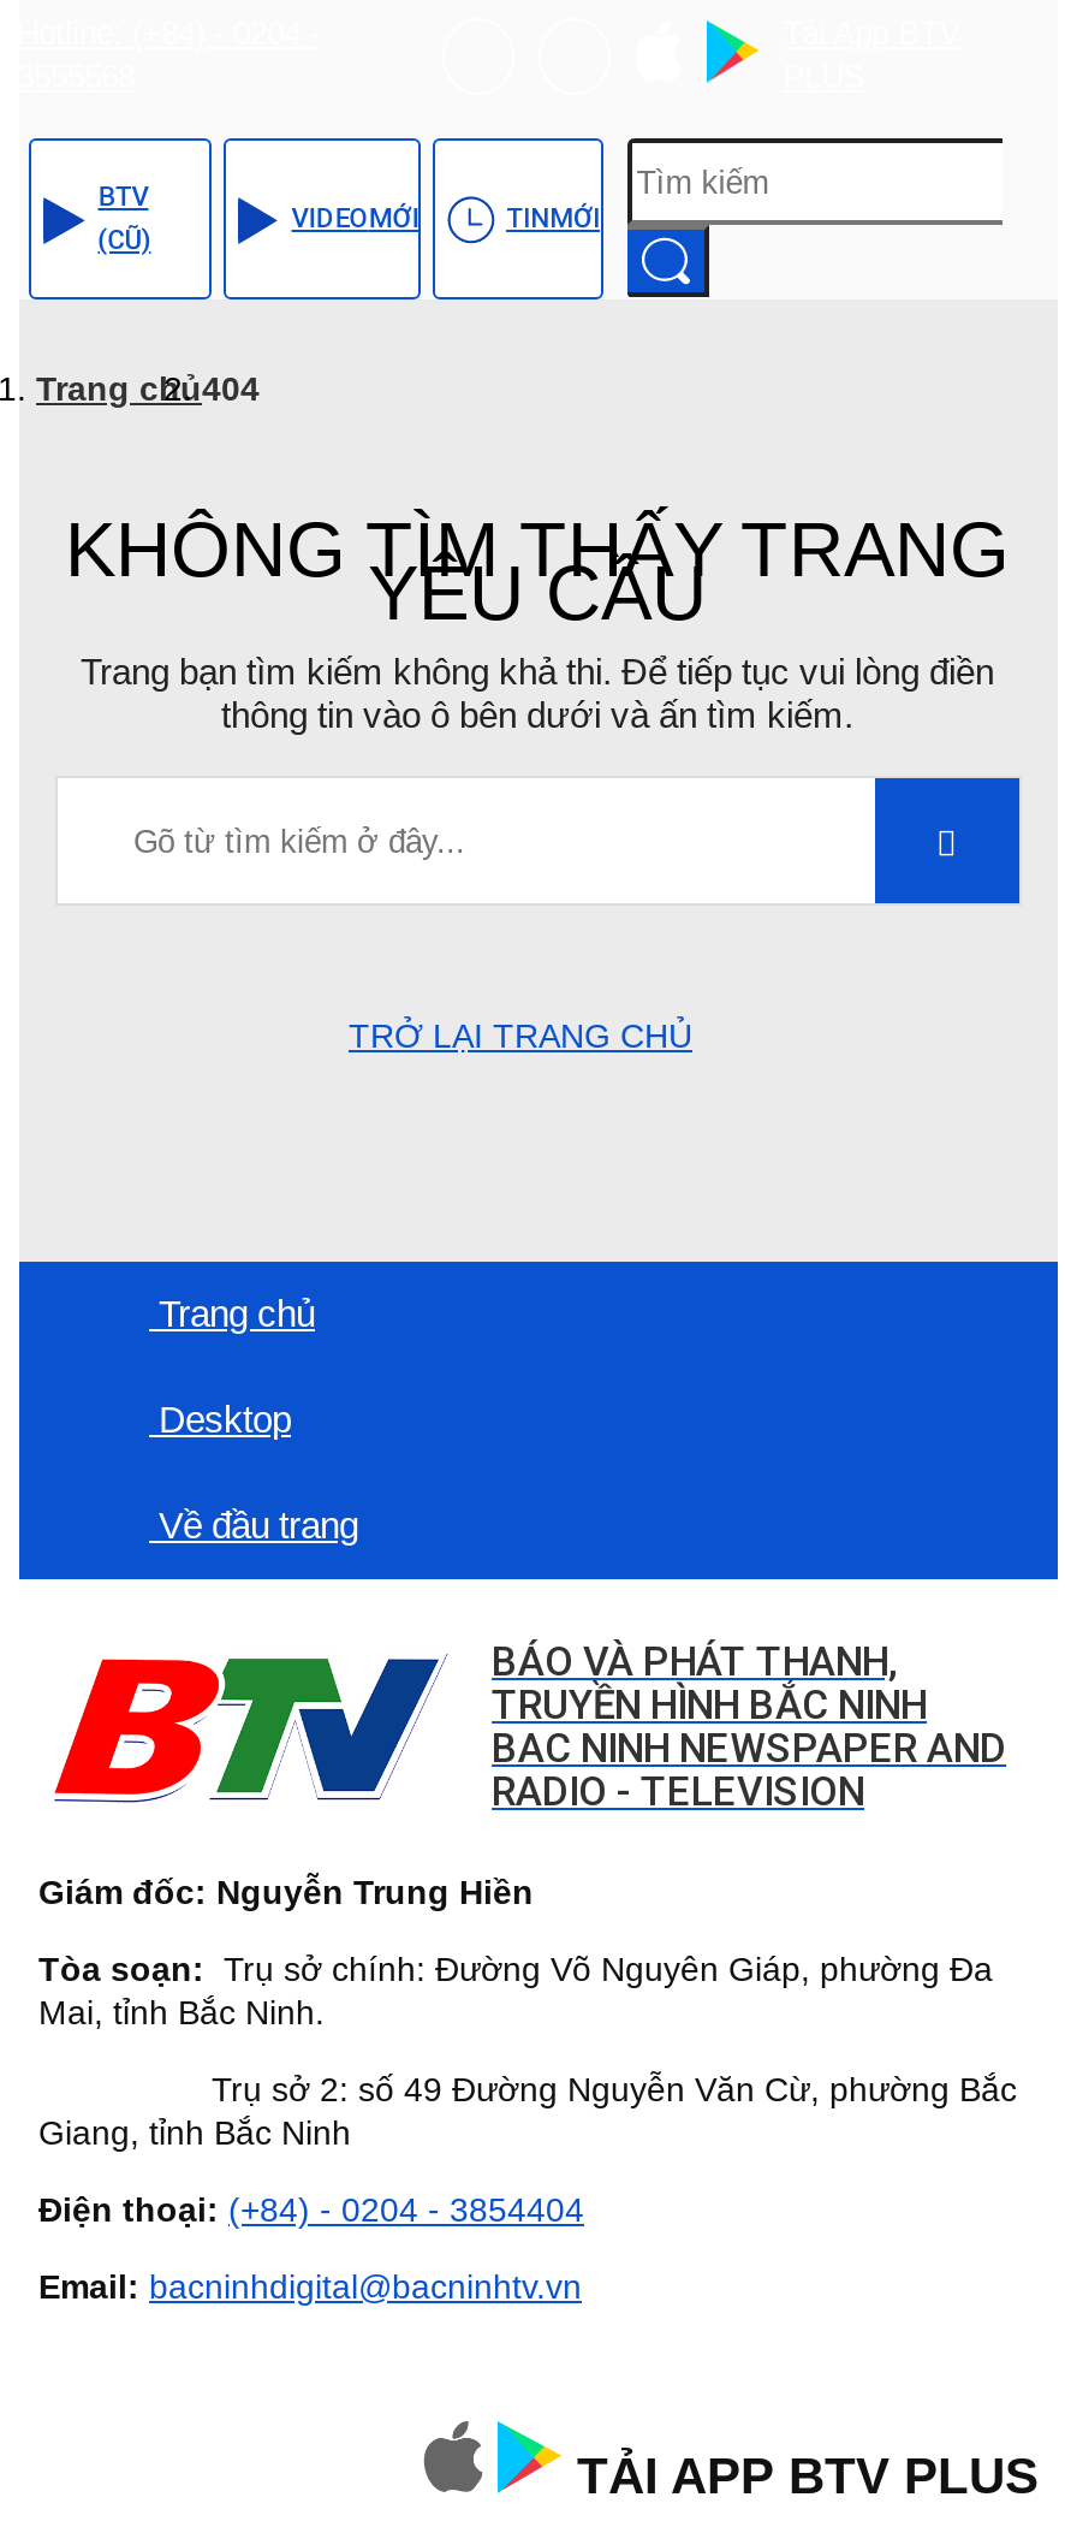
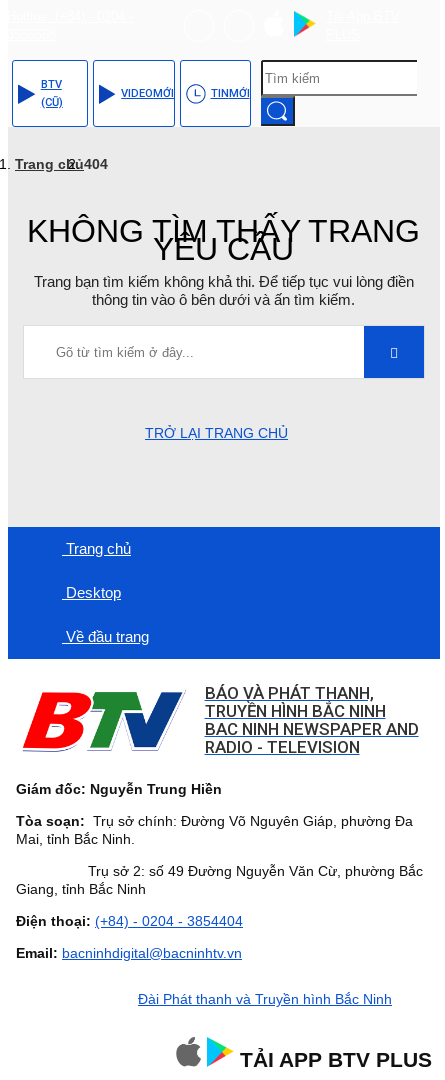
none -> [138,991,392,1007] Đài Phát thanh và Truyền hình Bắc Ninh

